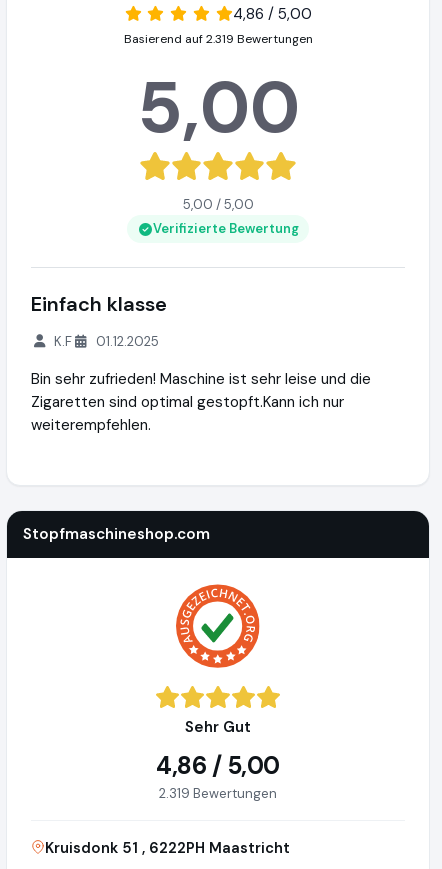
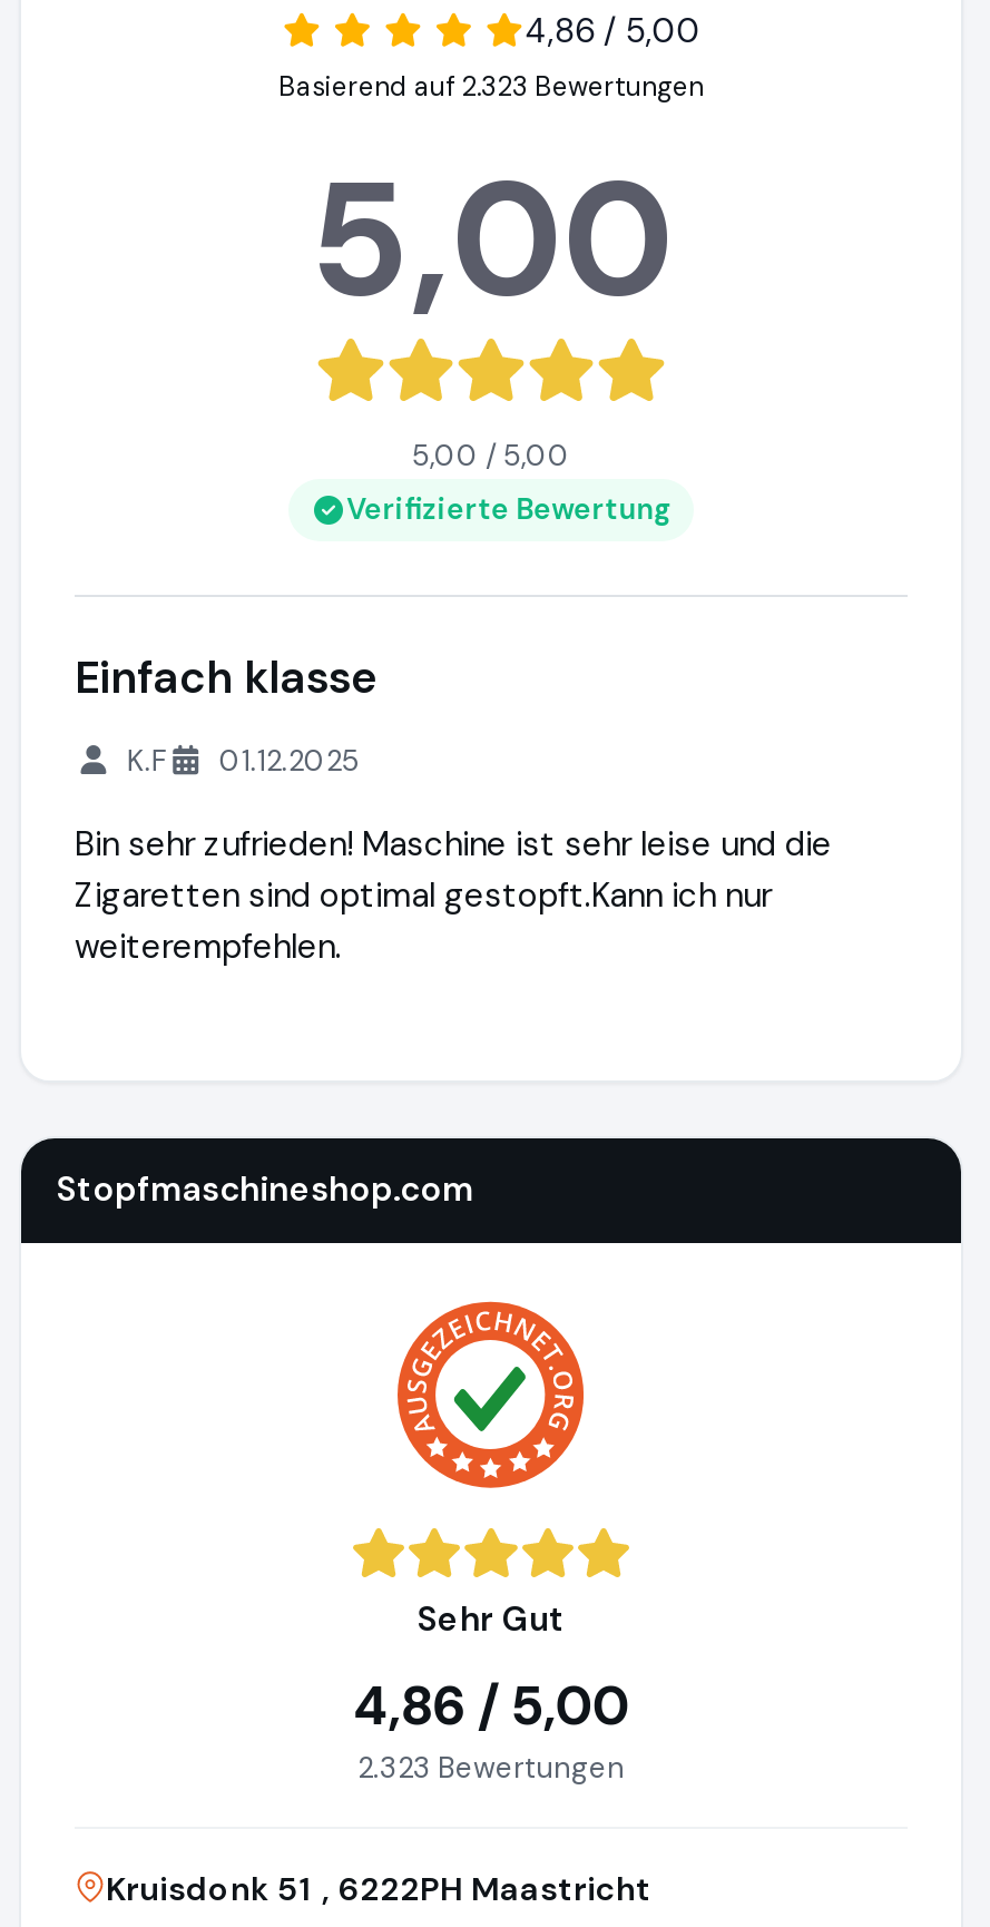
[123,31,312,47] Basierend auf 2.319 Bewertungen -> [278,69,704,105] Basierend auf 2.323 Bewertungen
[159,785,277,802] 2.319 Bewertungen -> [357,1750,625,1788] 2.323 Bewertungen

